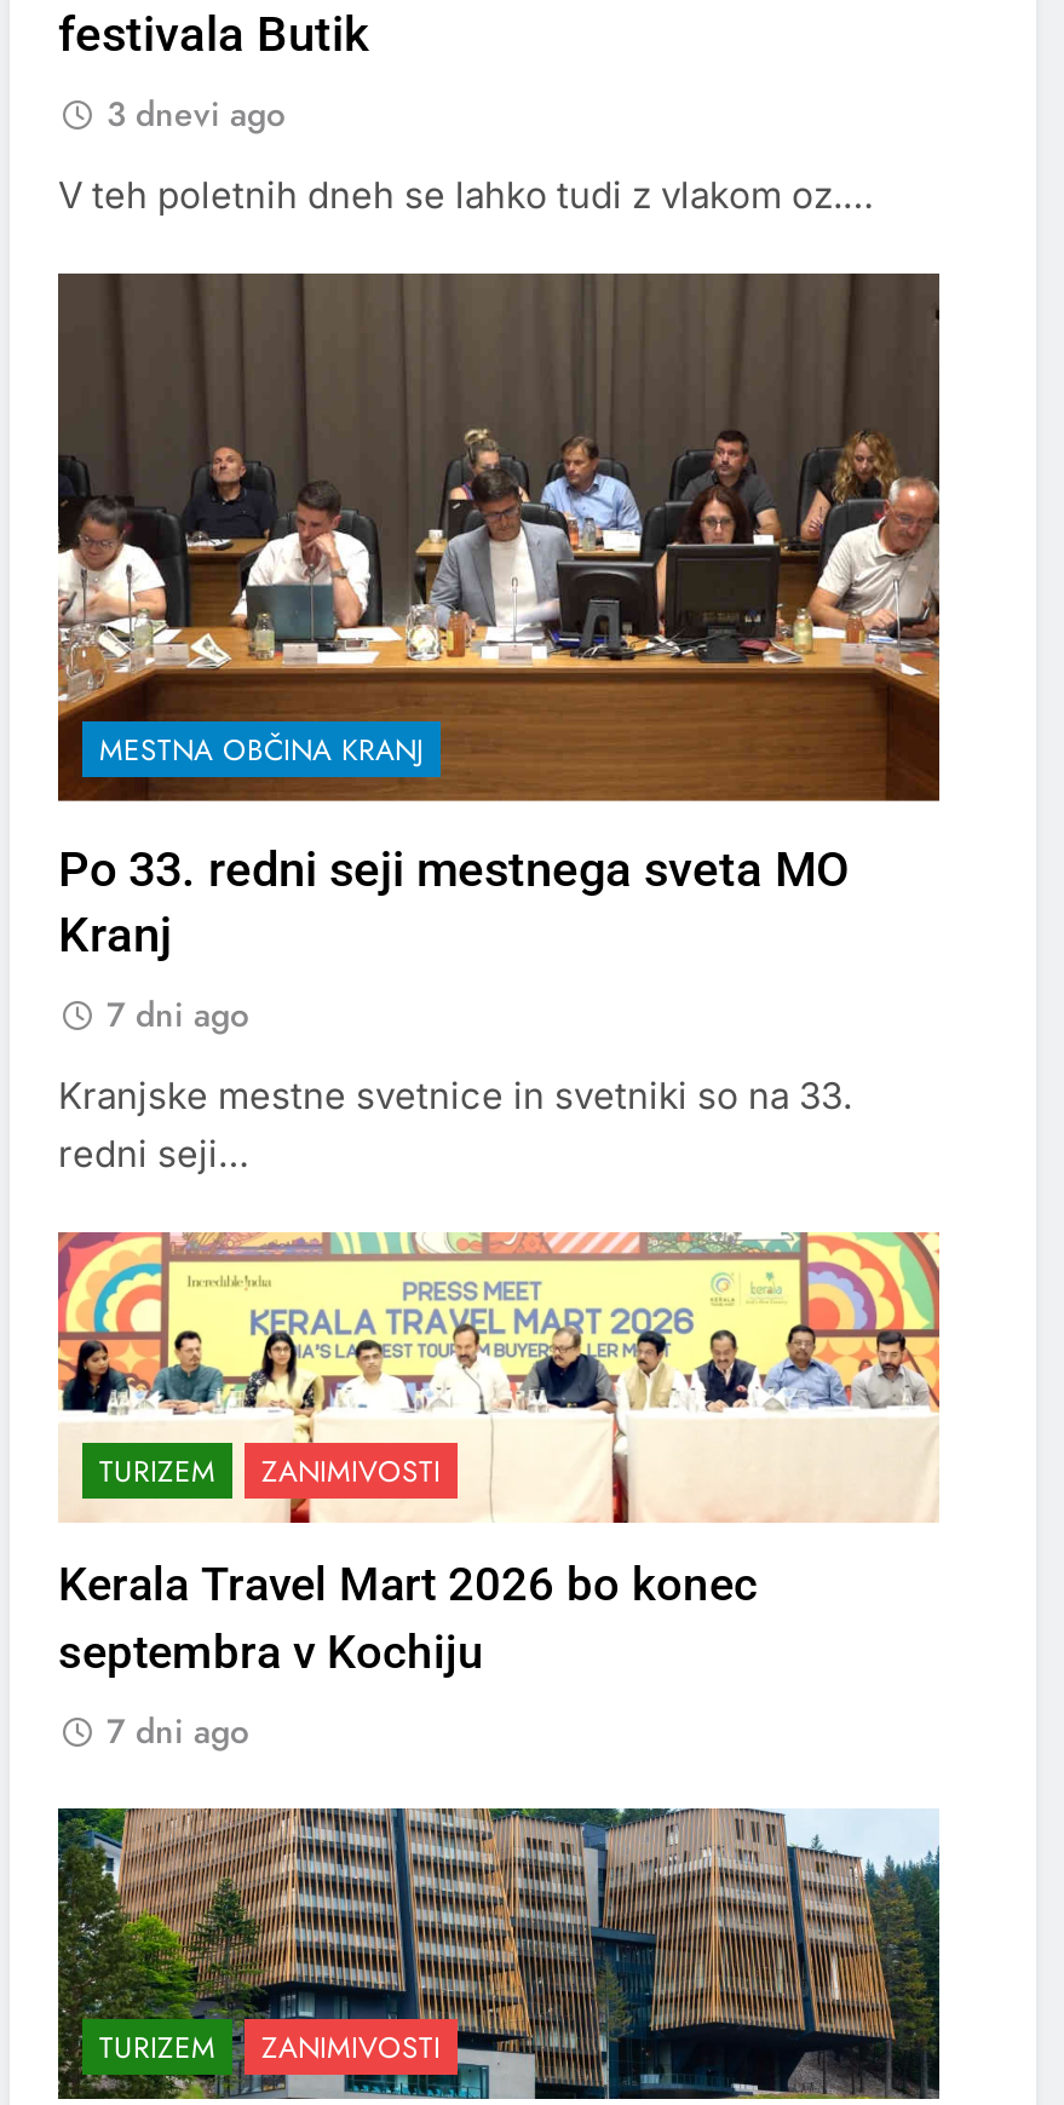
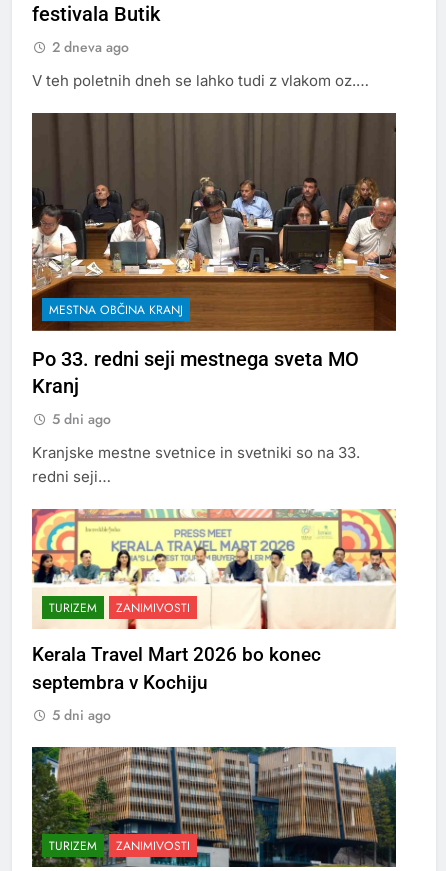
[107,88,286,137] 3 dnevi ago -> [52,36,129,56] 2 dneva ago
[107,990,249,1038] 7 dni ago -> [52,409,111,429] 5 dni ago
[107,1707,249,1755] 7 dni ago -> [52,705,111,725] 5 dni ago

